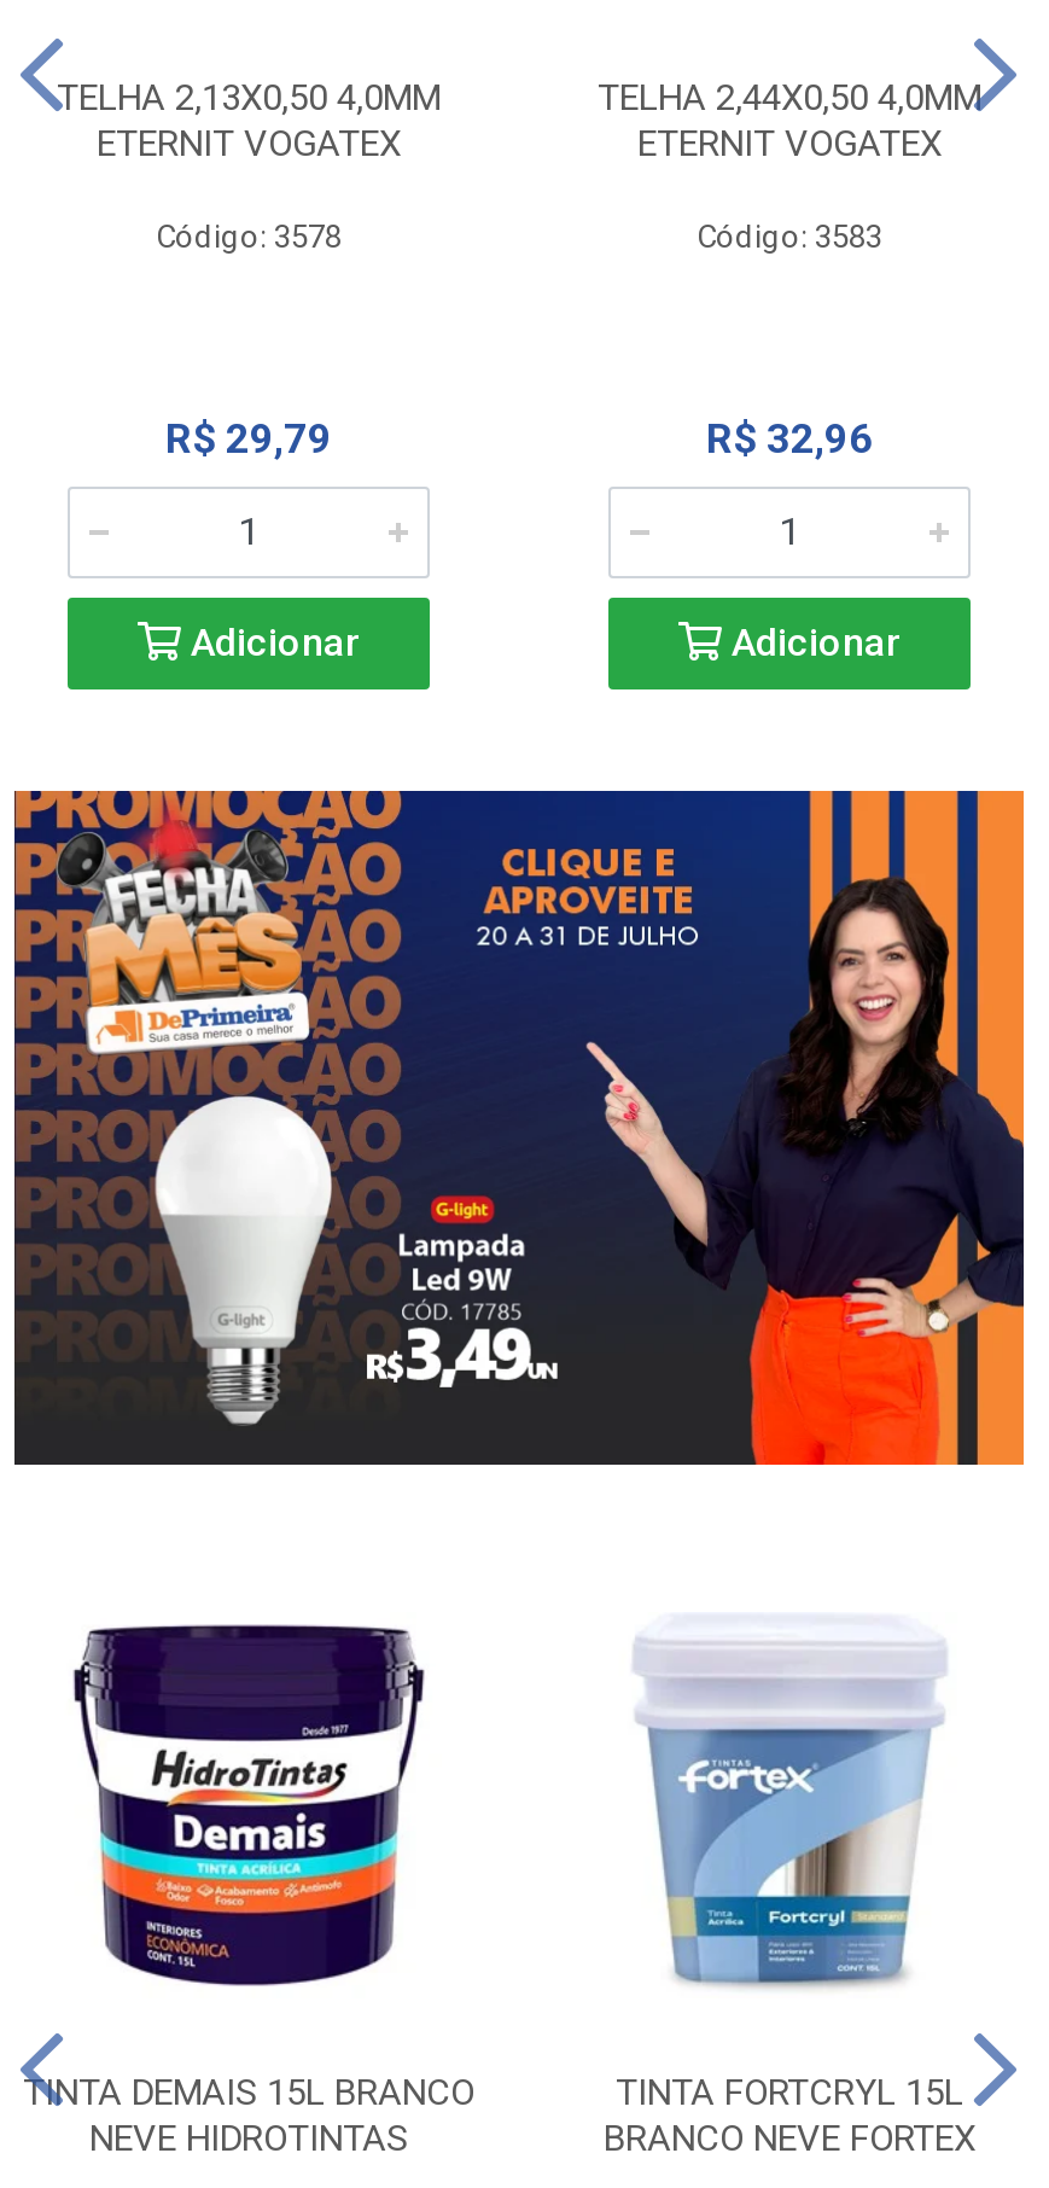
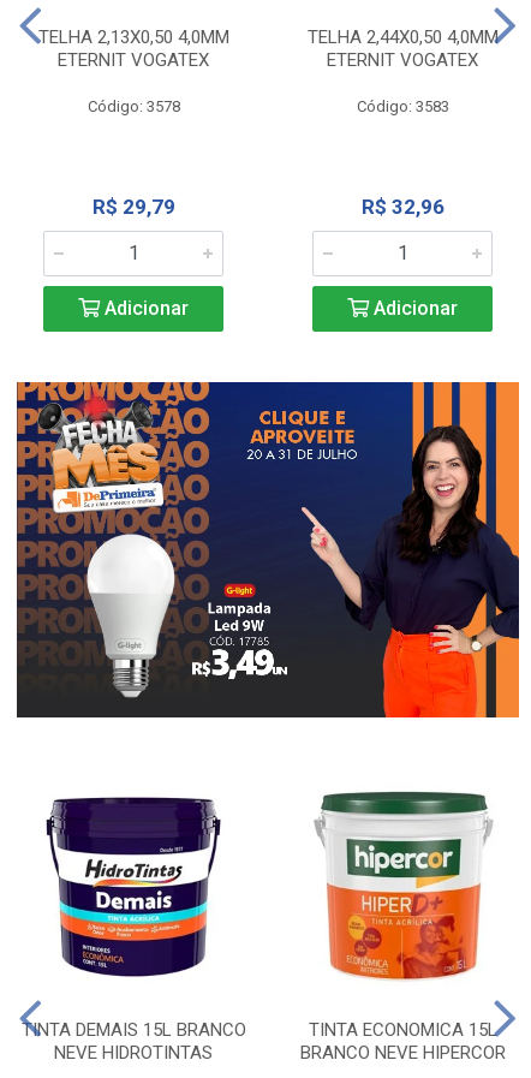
[613,1614,968,2114] [image] | TINTA FORTCRYL 15L -> [308,791,497,1040] [image] | TINTA ECONOMICA 15L
[604,2116,975,2160] BRANCO NEVE FORTEX -> [300,1042,505,1063] BRANCO NEVE HIPERCOR

